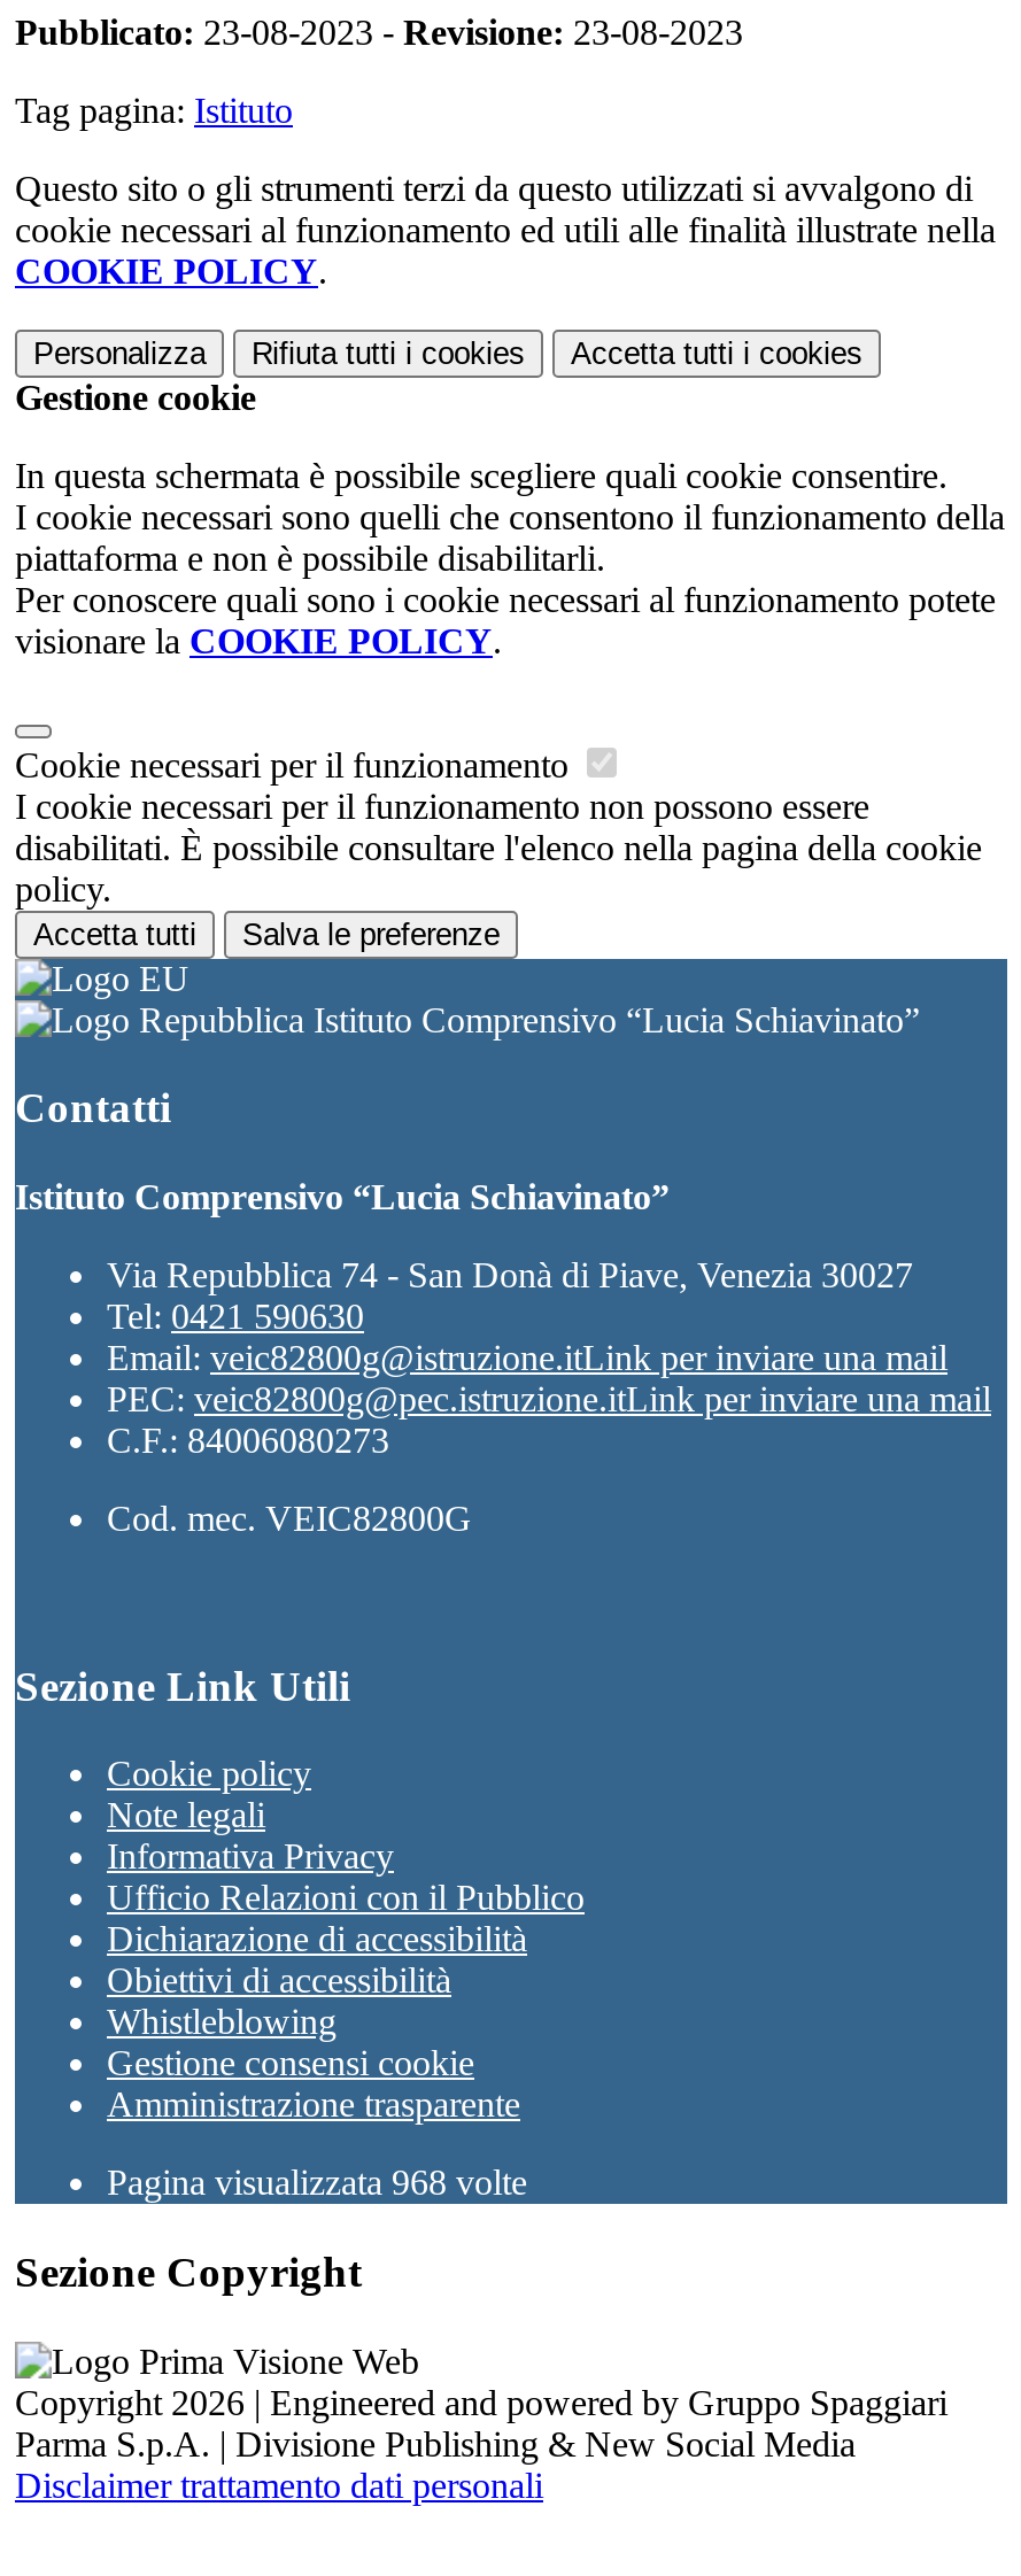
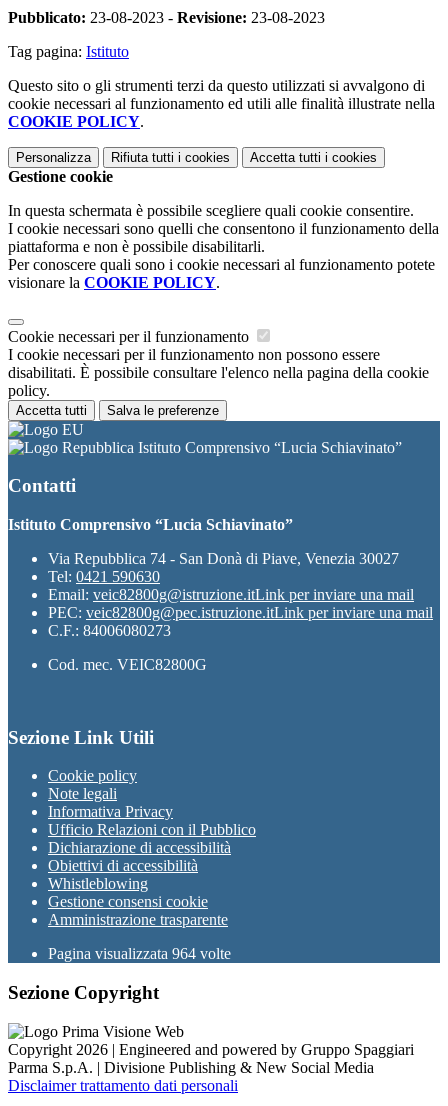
[107,2163,527,2203] Pagina visualizzata 968 volte -> [48,945,231,962] Pagina visualizzata 964 volte

